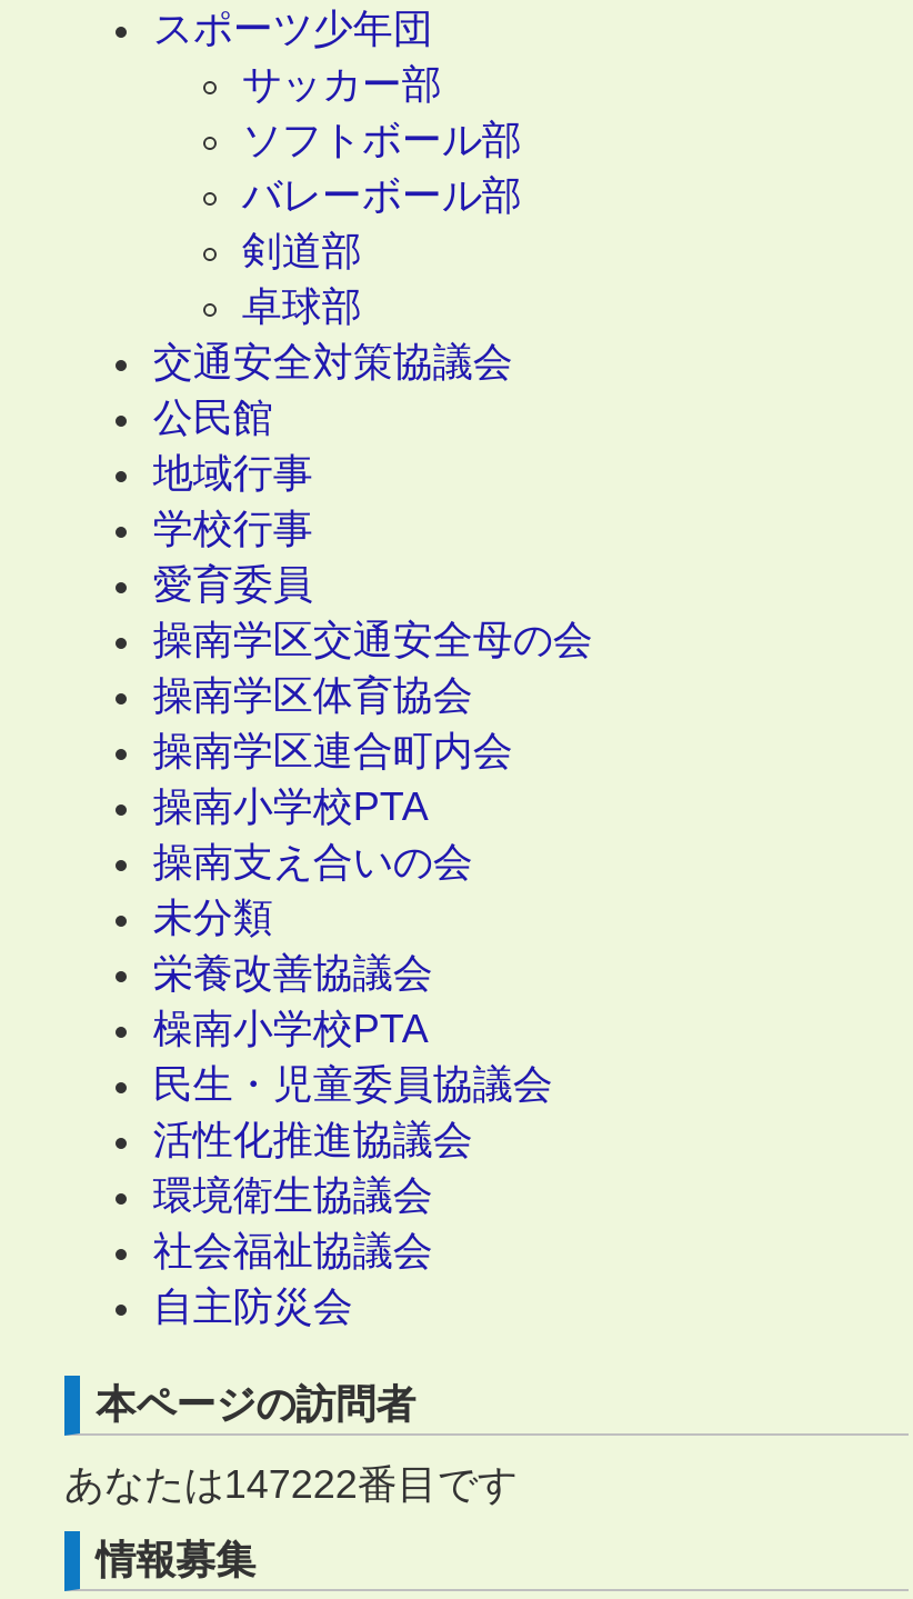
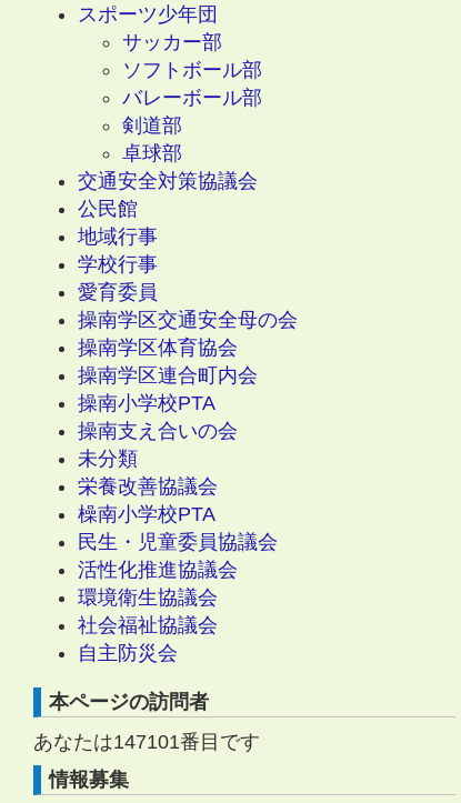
[64,1463,517,1507] あなたは147222番目です -> [33,731,260,753] あなたは147101番目です

